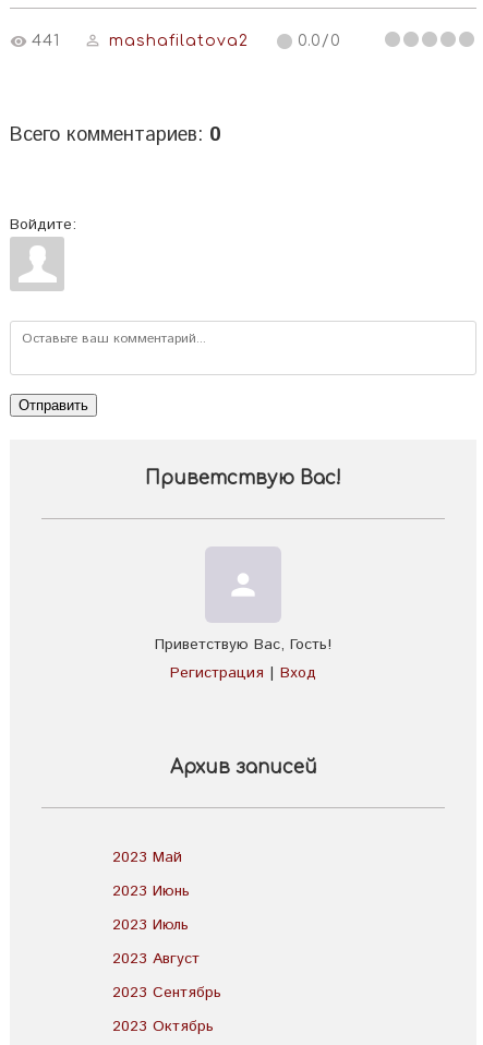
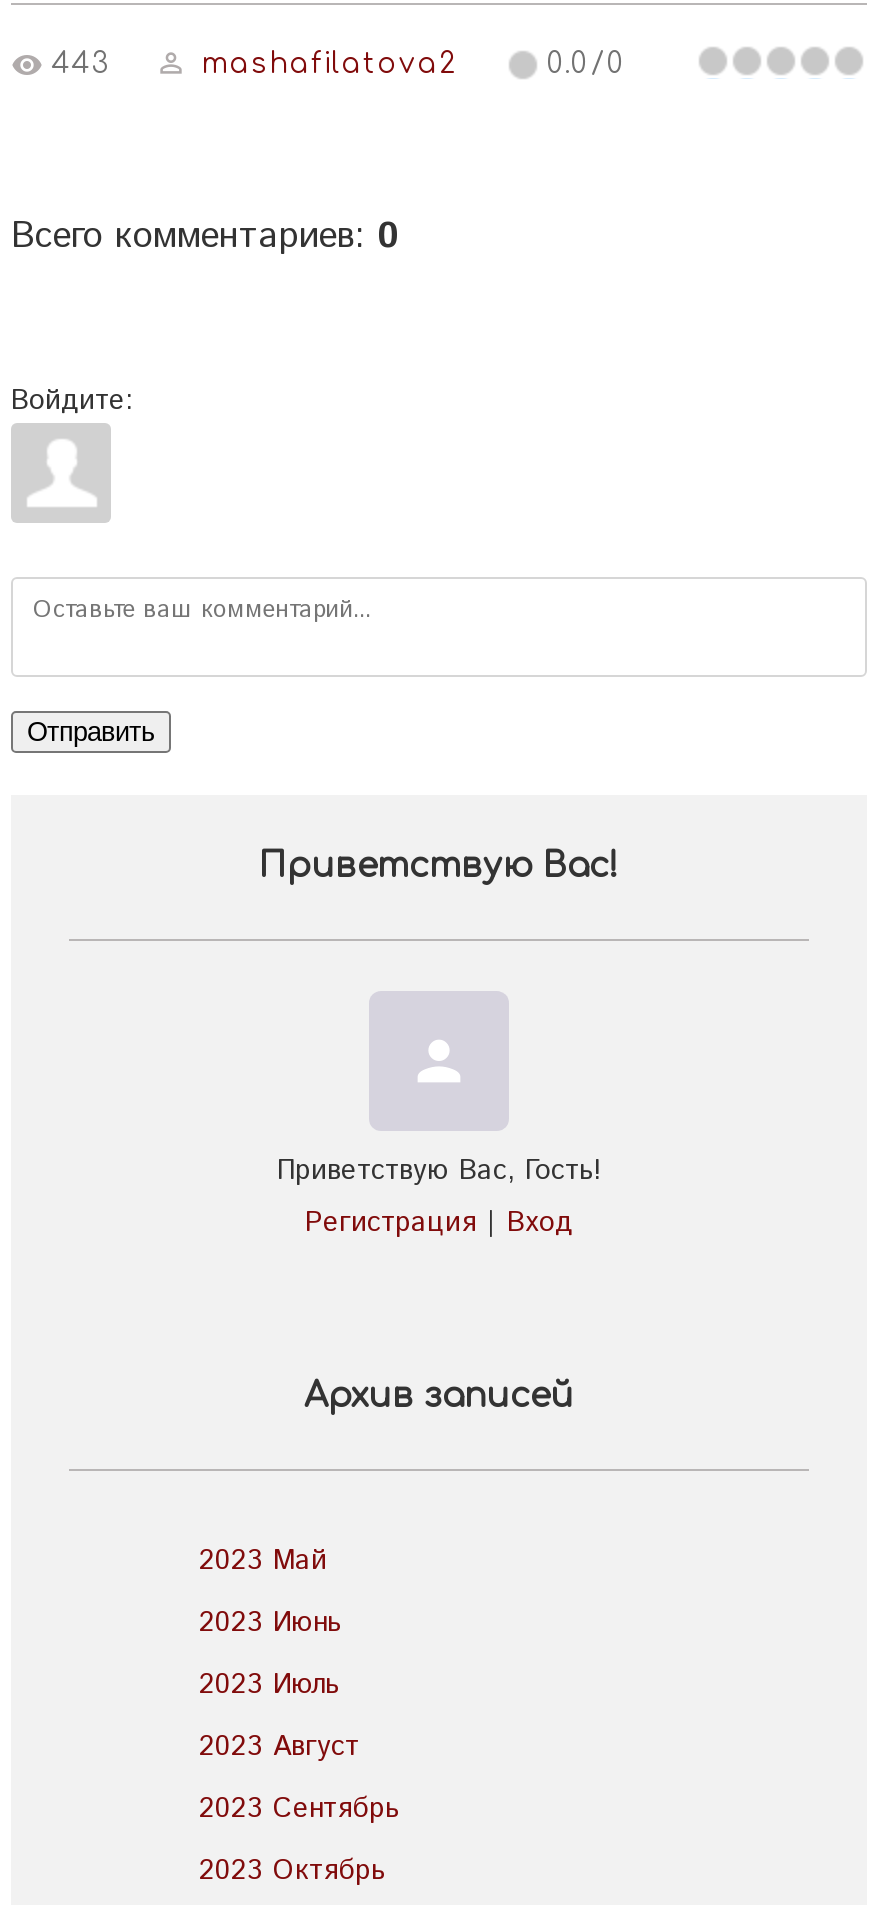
[32,32,60,49] 441 -> [51,48,111,78] 443

